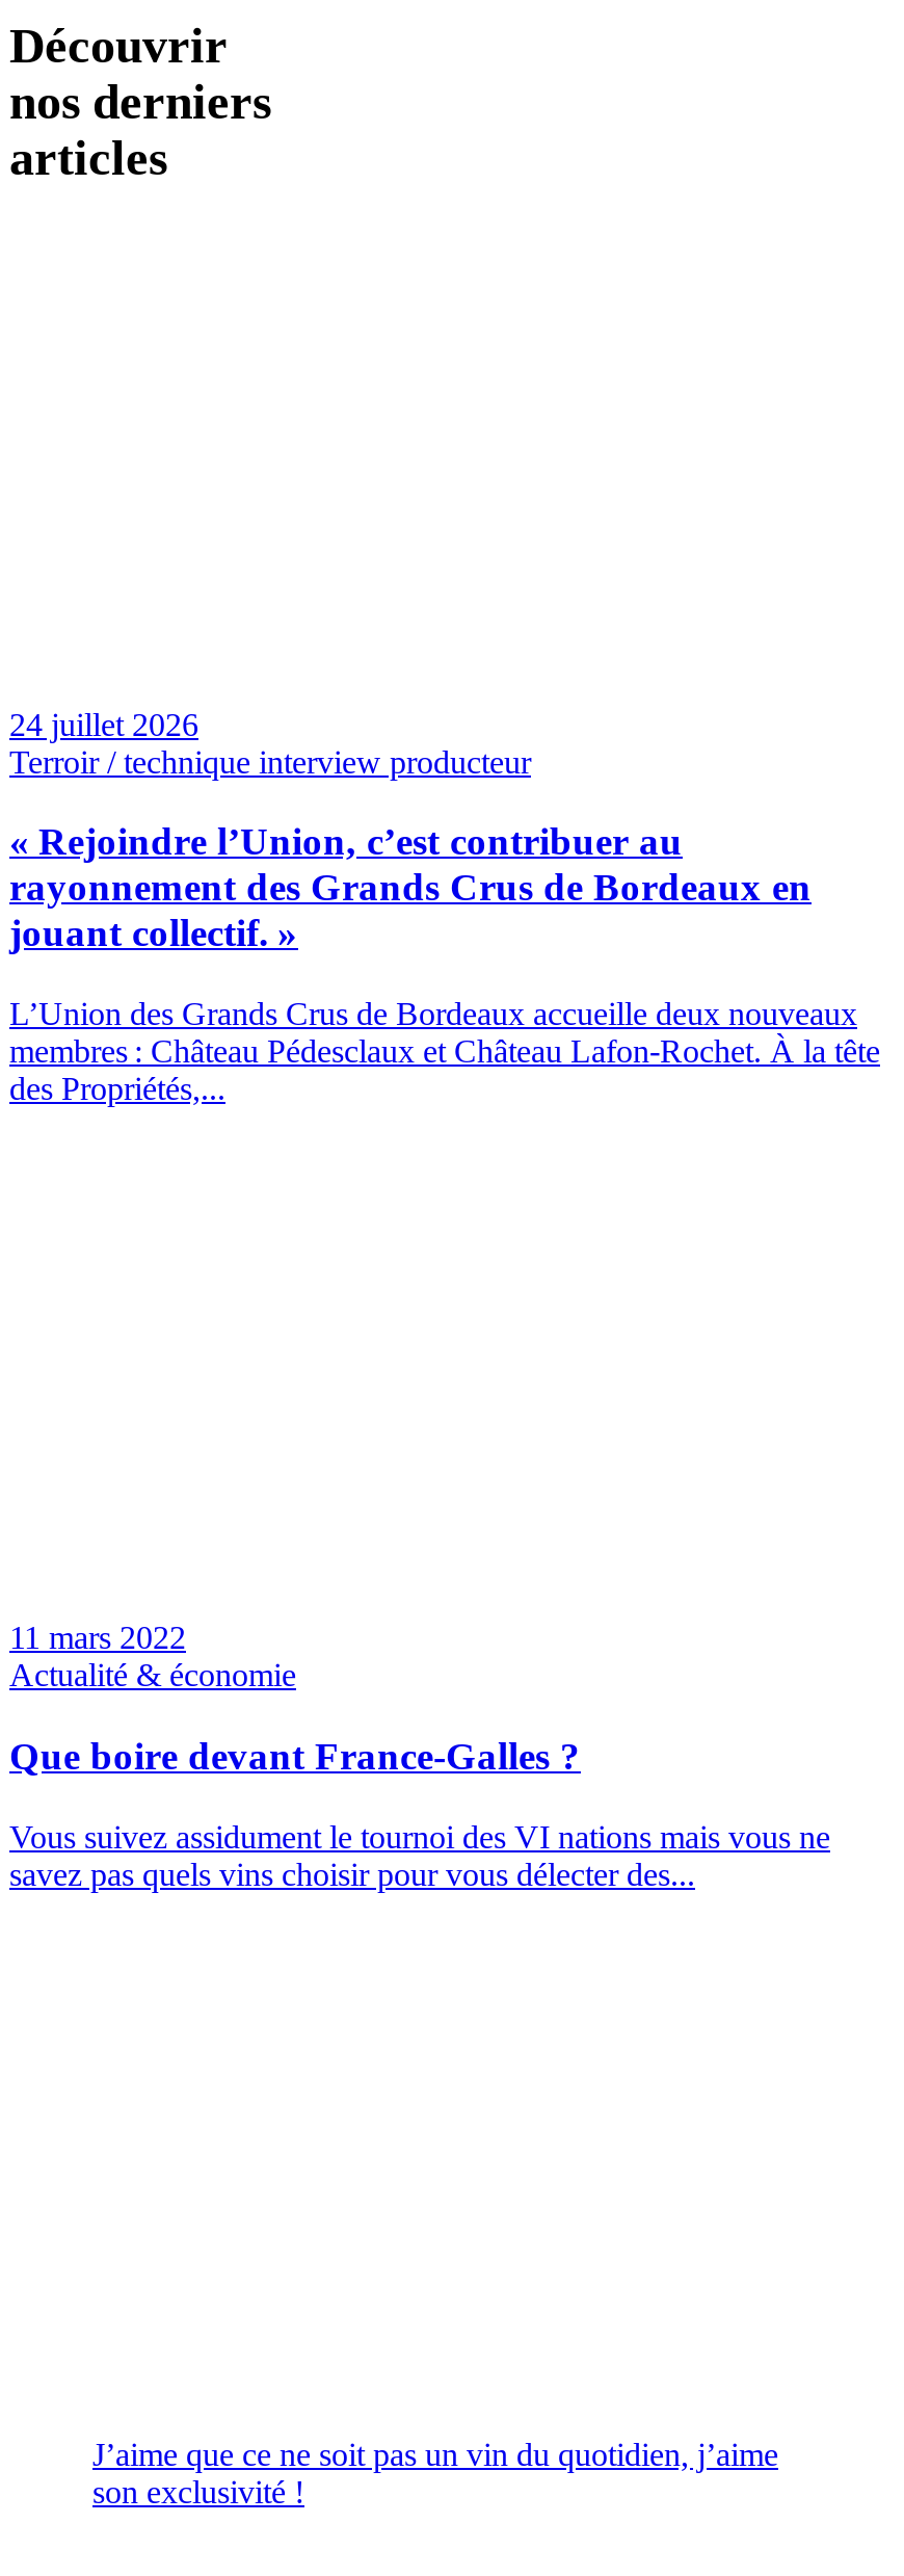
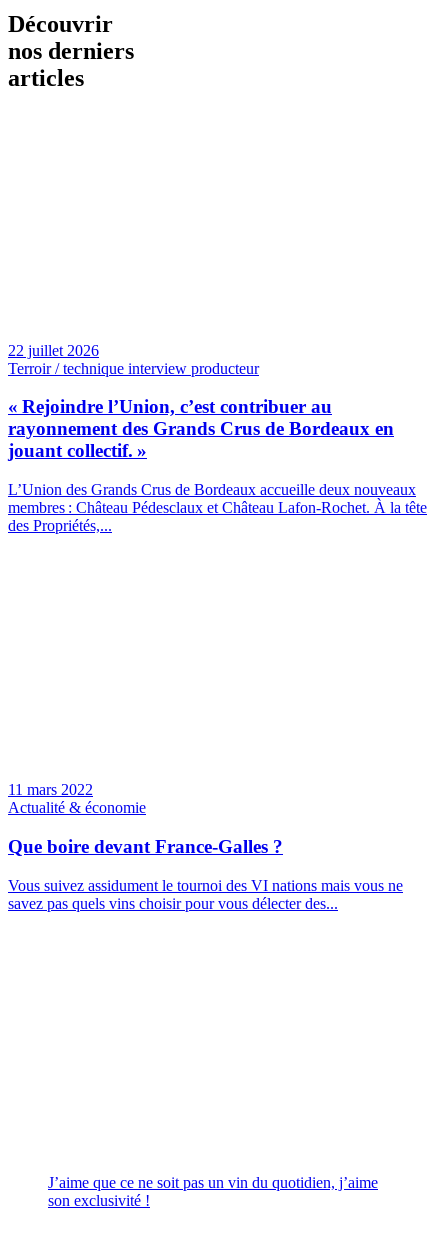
[9,706,198,742] 24 juillet 2026 -> [8,342,99,359] 22 juillet 2026

